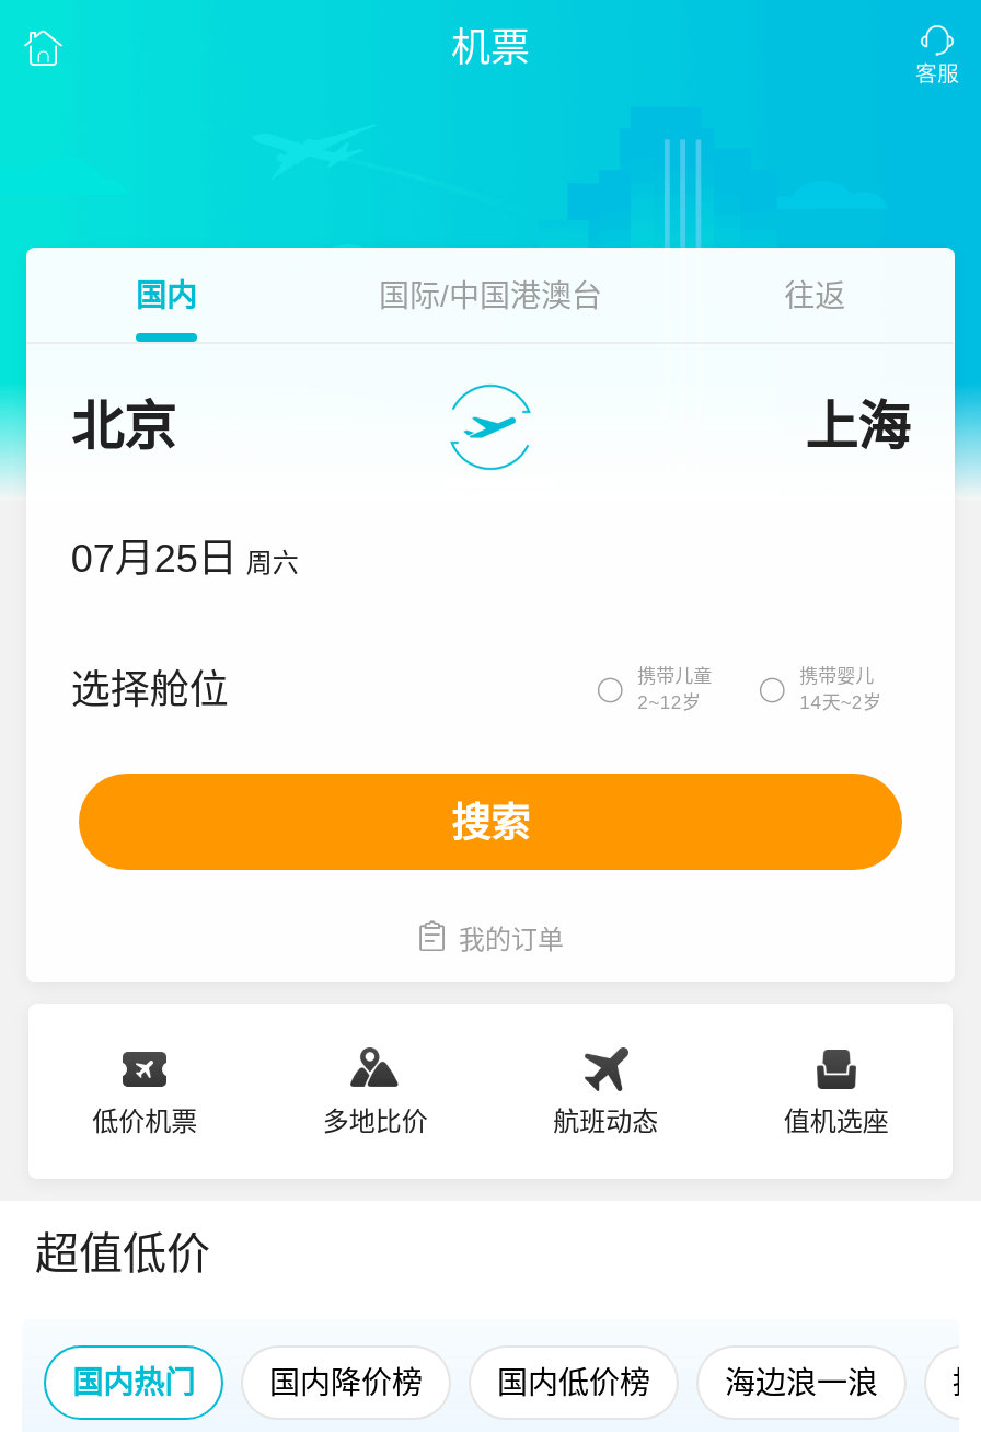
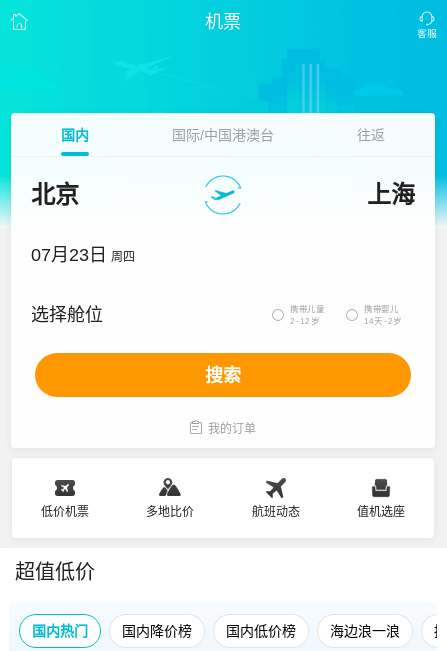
[71,537,298,581] 07月25日 周六 -> [31,245,135,265] 07月23日 周四

